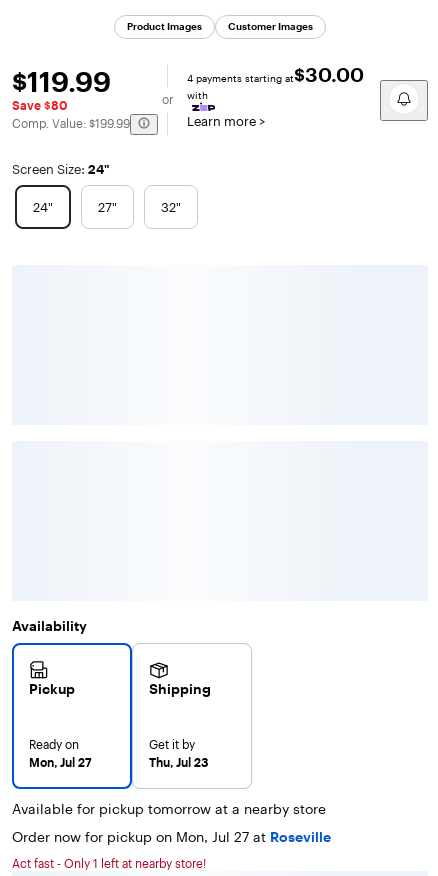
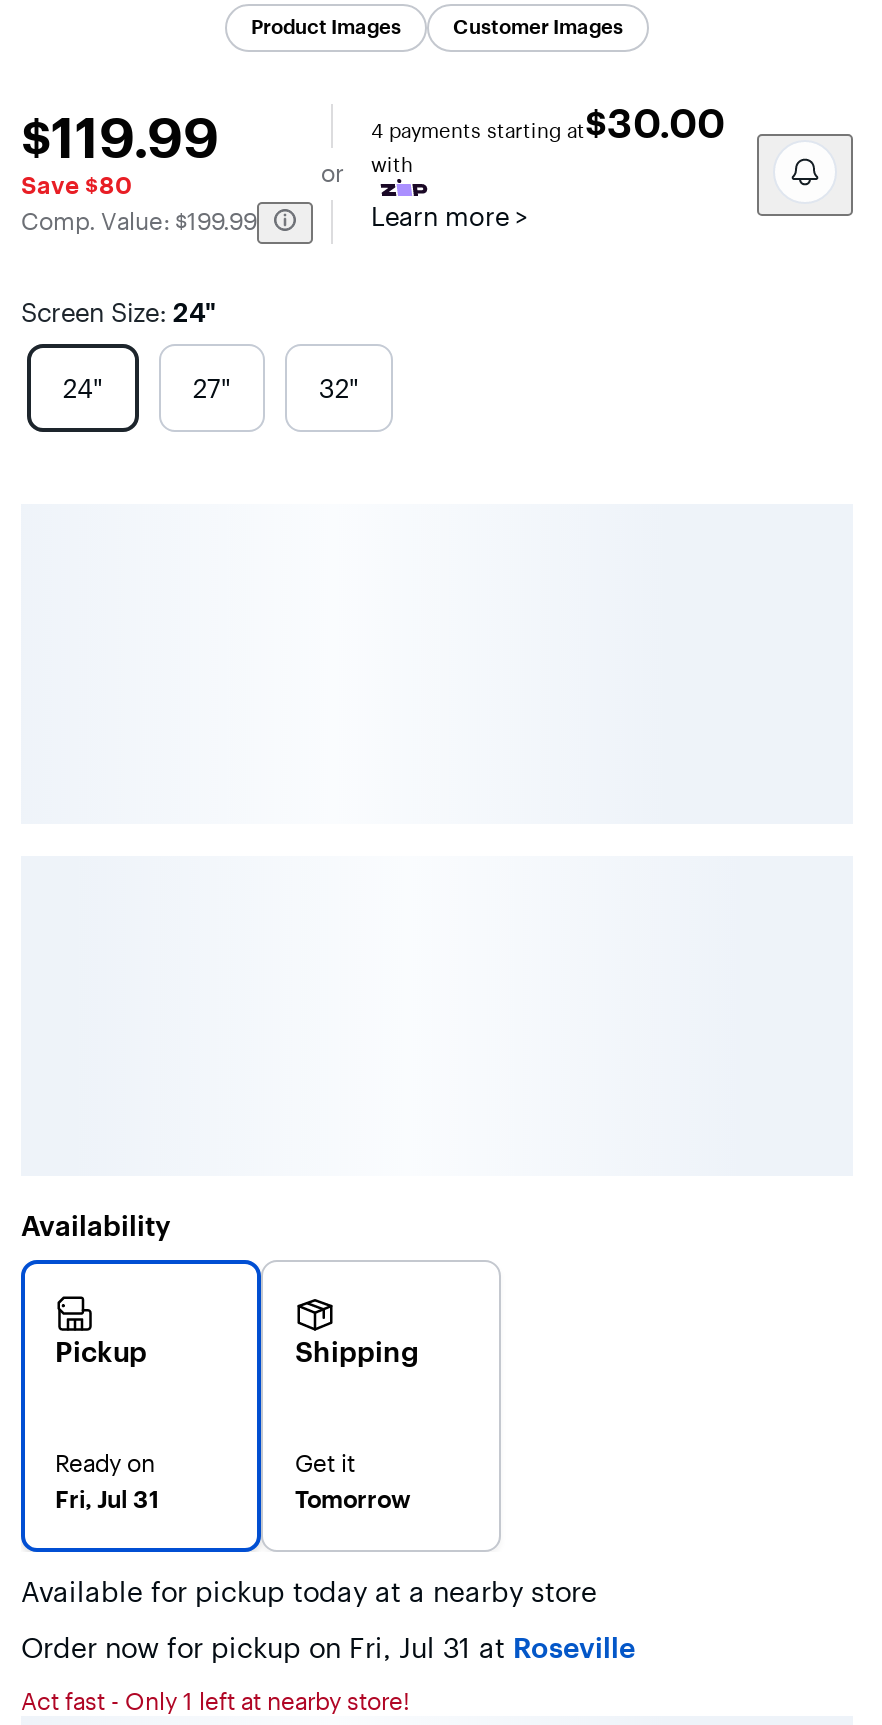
[149,737,209,770] Get it by | Thu, Jul 23 -> [295,1448,411,1514] Get it | Tomorrow
[29,755,92,770] Mon, Jul 27 -> [55,1484,159,1514] Fri, Jul 31
[12,800,326,818] Available for pickup tomorrow at a nearby store -> [21,1574,597,1610] Available for pickup today at a nearby store
[12,828,331,846] Order now for pickup on Mon, Jul 27 at Roseville -> [21,1630,635,1666] Order now for pickup on Fri, Jul 31 at Roseville

